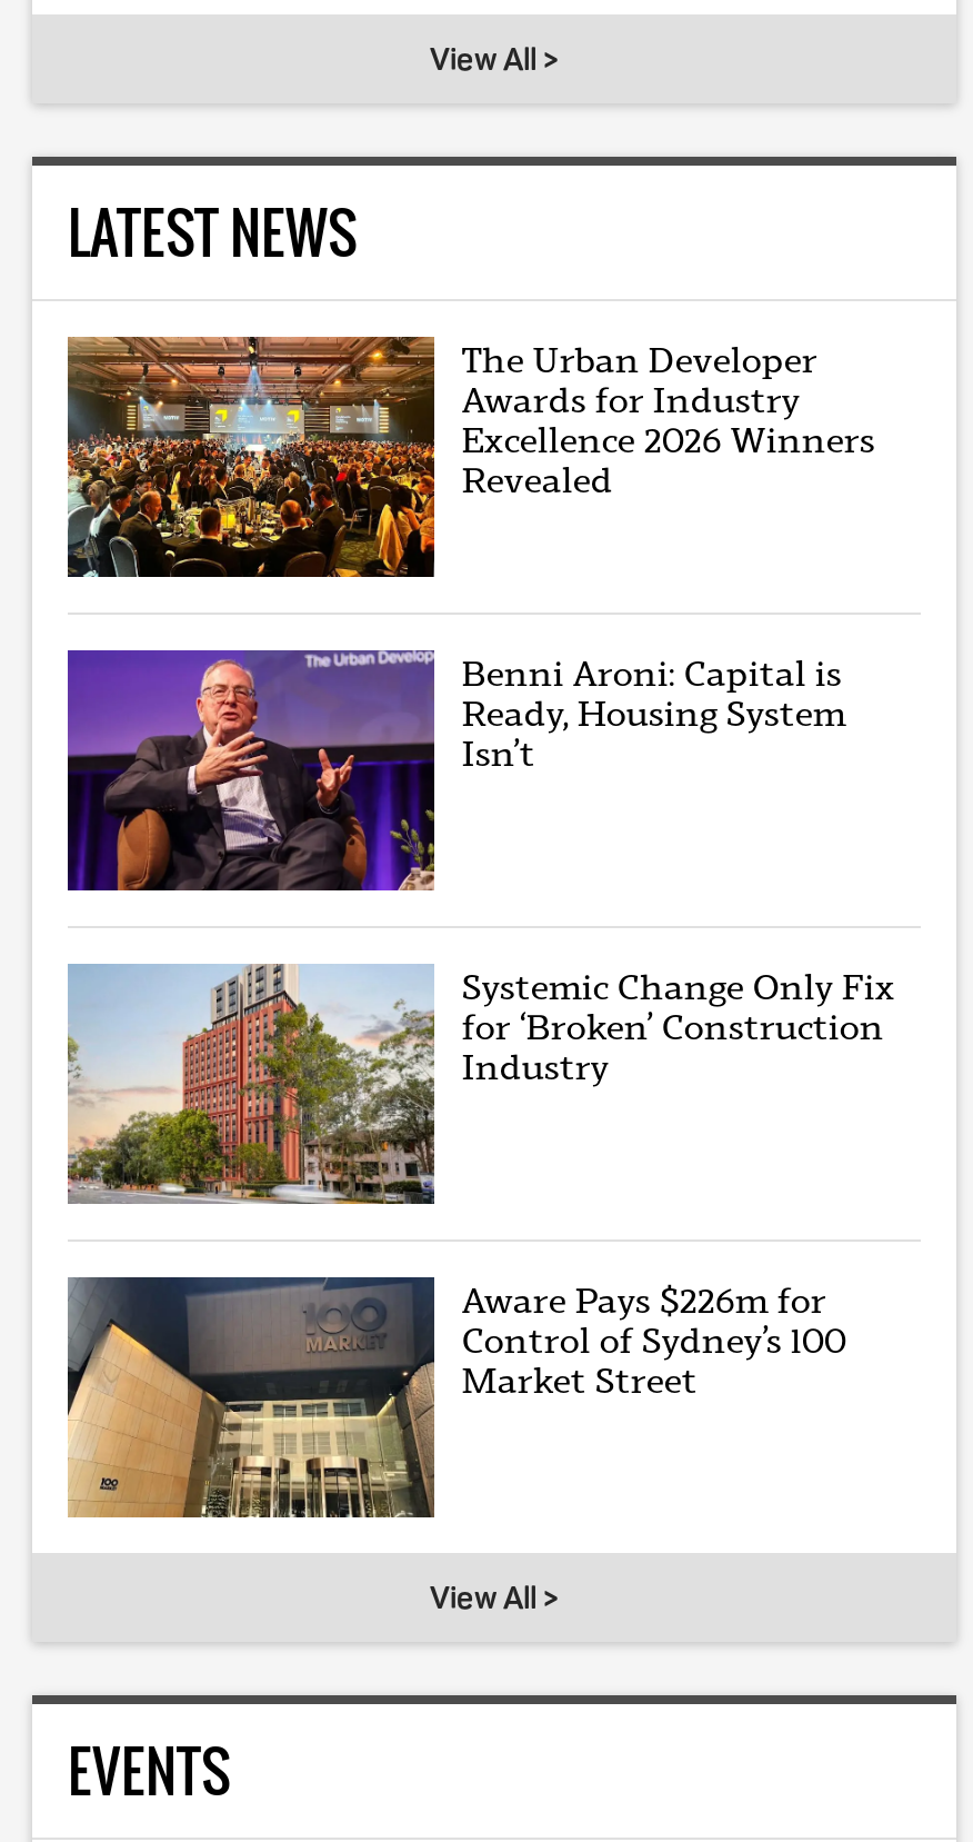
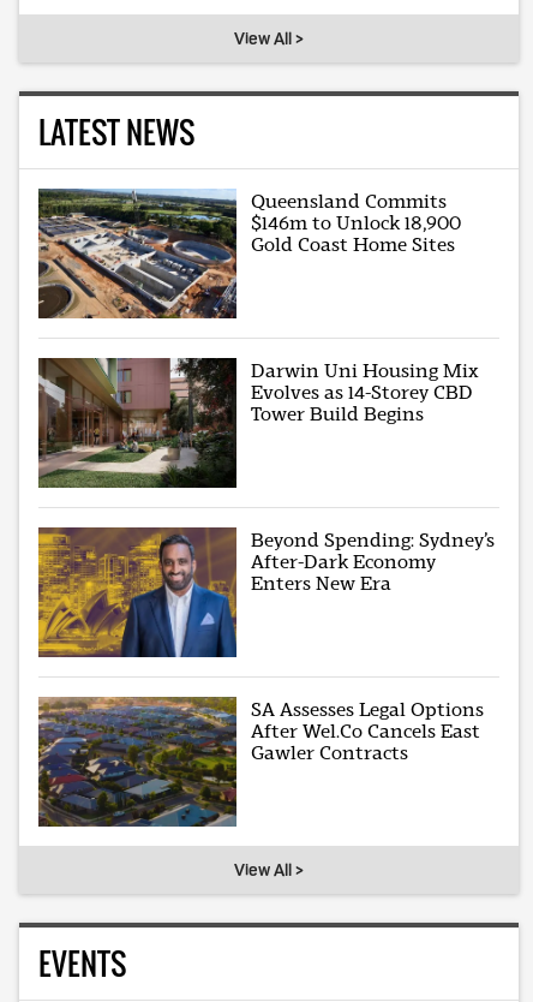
[66,335,875,579] [image] | The Urban Developer | Awards for Industry | Excellence 2026 Winners | Revealed -> [37,187,461,320] [image] | Queensland Commits | $146m to Unlock 18,900 | Gold Coast Home Sites
[66,648,846,893] [image] | Benni Aroni: Capital is | Ready, Housing System | Isn’t -> [37,357,479,489] [image] | Darwin Uni Housing Mix | Evolves as 14-Storey CBD | Tower Build Begins
[68,964,895,1206] [image] | Systemic Change Only Fix | for ‘Broken’ Construction | Industry -> [37,526,495,658] [image] | Beyond Spending: Sydney’s | After-Dark Economy | Enters New Era
[68,1275,846,1520] [image] | Aware Pays $226m for | Control of Sydney’s 100 | Market Street -> [37,696,484,828] [image] | SA Assesses Legal Options | After Wel.Co Cancels East | Gawler Contracts

